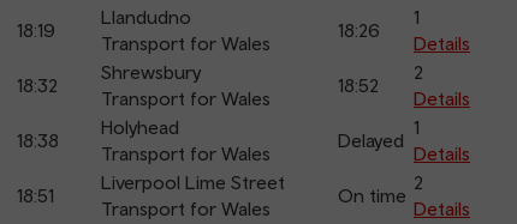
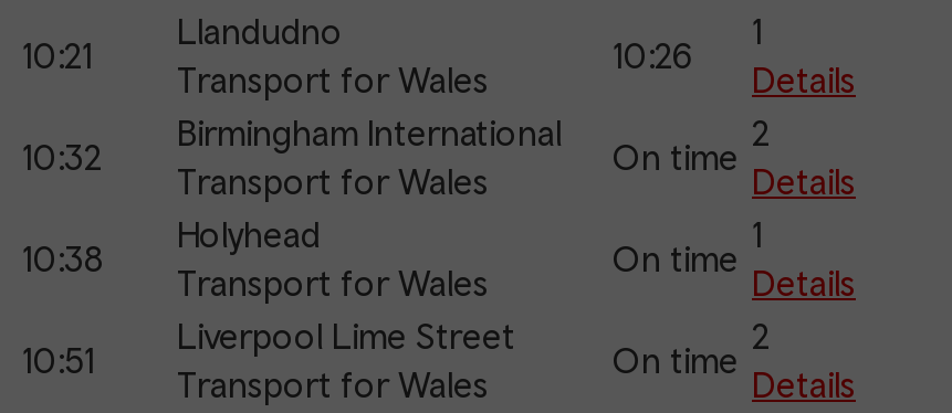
[17,19,55,40] 18:19 -> [22,34,93,74] 10:21
[338,19,380,40] 18:26 -> [613,34,694,74] 10:26
[101,60,201,82] Shrewsbury -> [177,112,562,151] Birmingham International
[17,74,58,95] 18:32 -> [22,136,102,176] 10:32
[338,74,379,95] 18:52 -> [613,136,739,176] On time
[17,129,59,150] 18:38 -> [22,237,104,277] 10:38
[338,129,404,150] Delayed -> [613,237,739,277] On time
[17,184,54,205] 18:51 -> [22,339,95,379] 10:51

